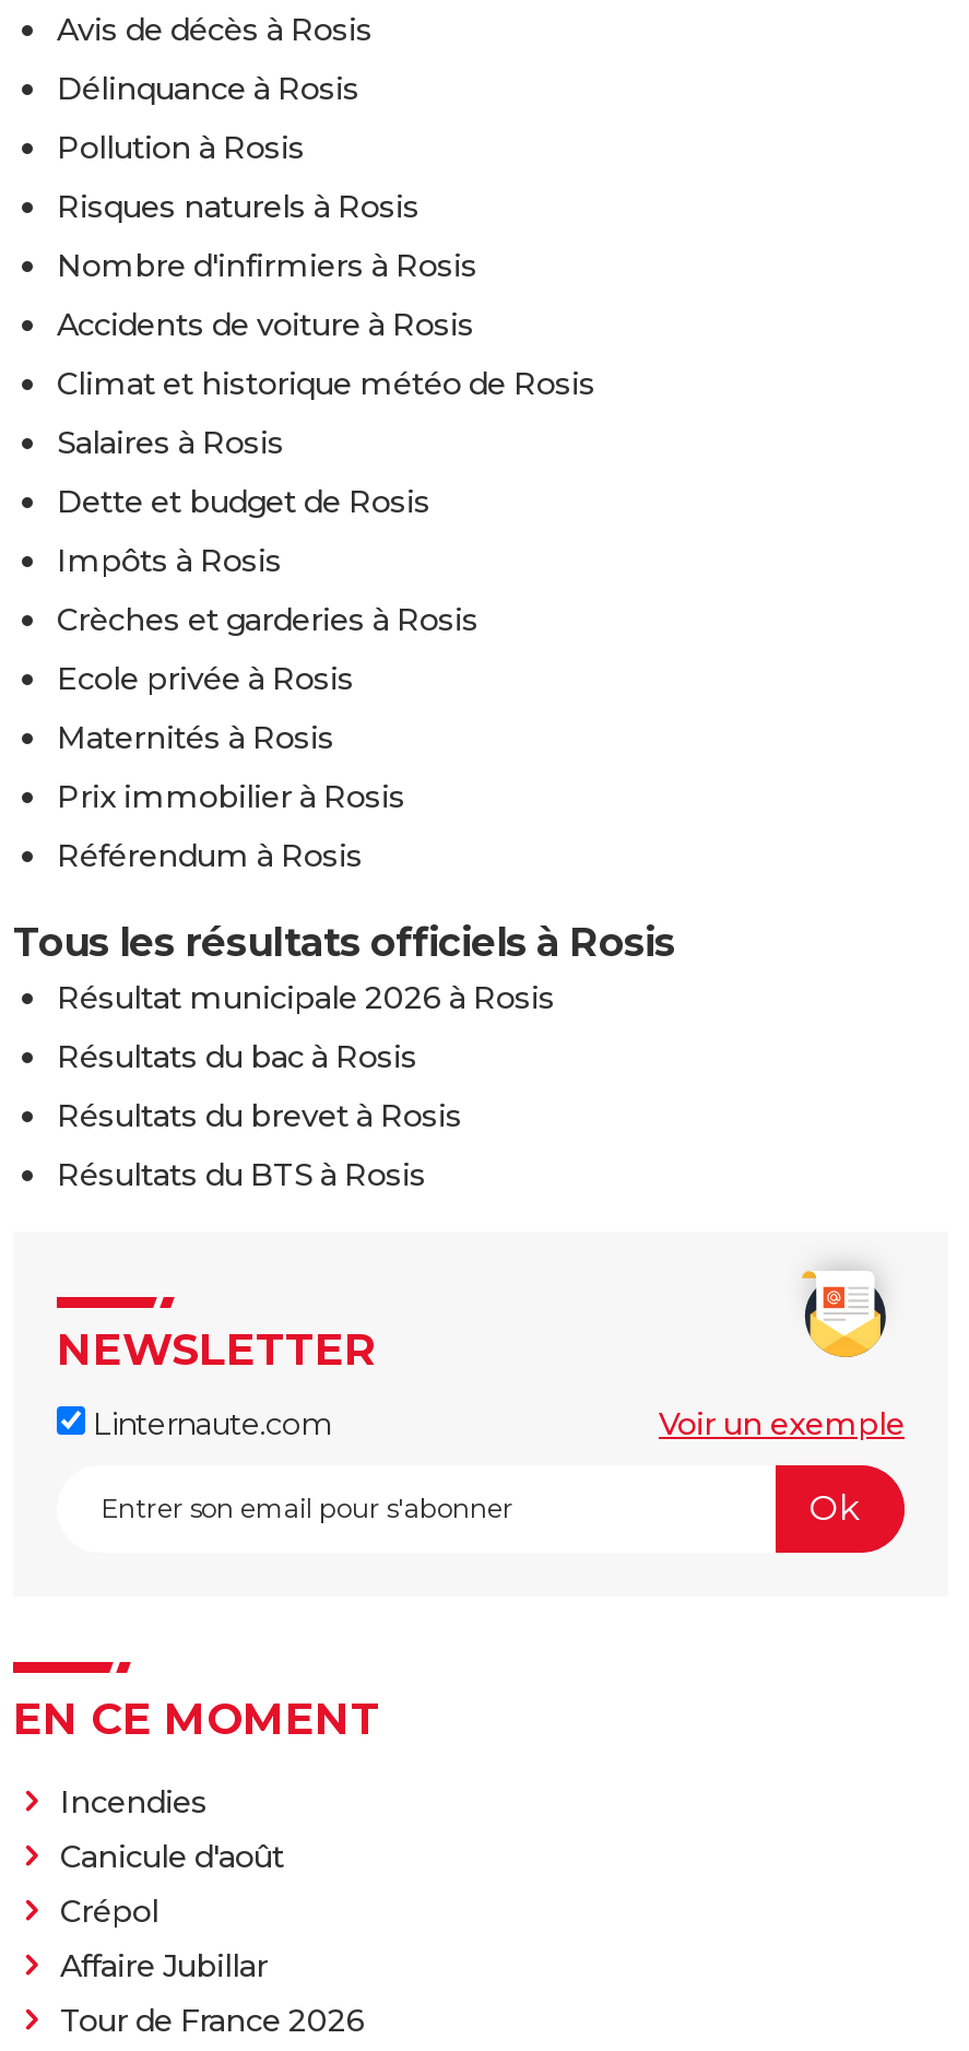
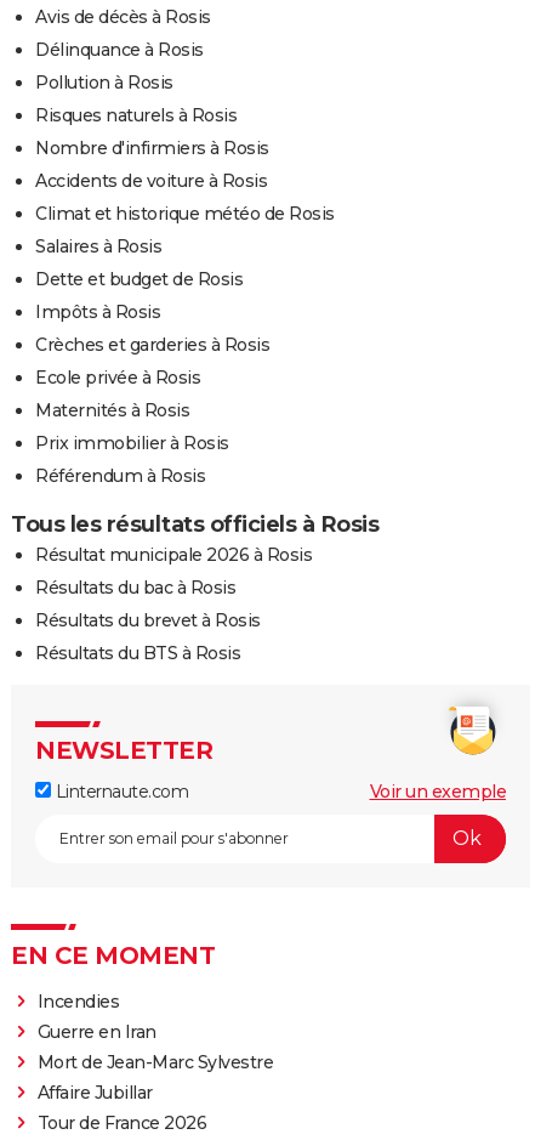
[60,1836,284,1930] Canicule d'août | Crépol -> [37,1021,273,1073] Guerre en Iran | Mort de Jean-Marc Sylvestre

